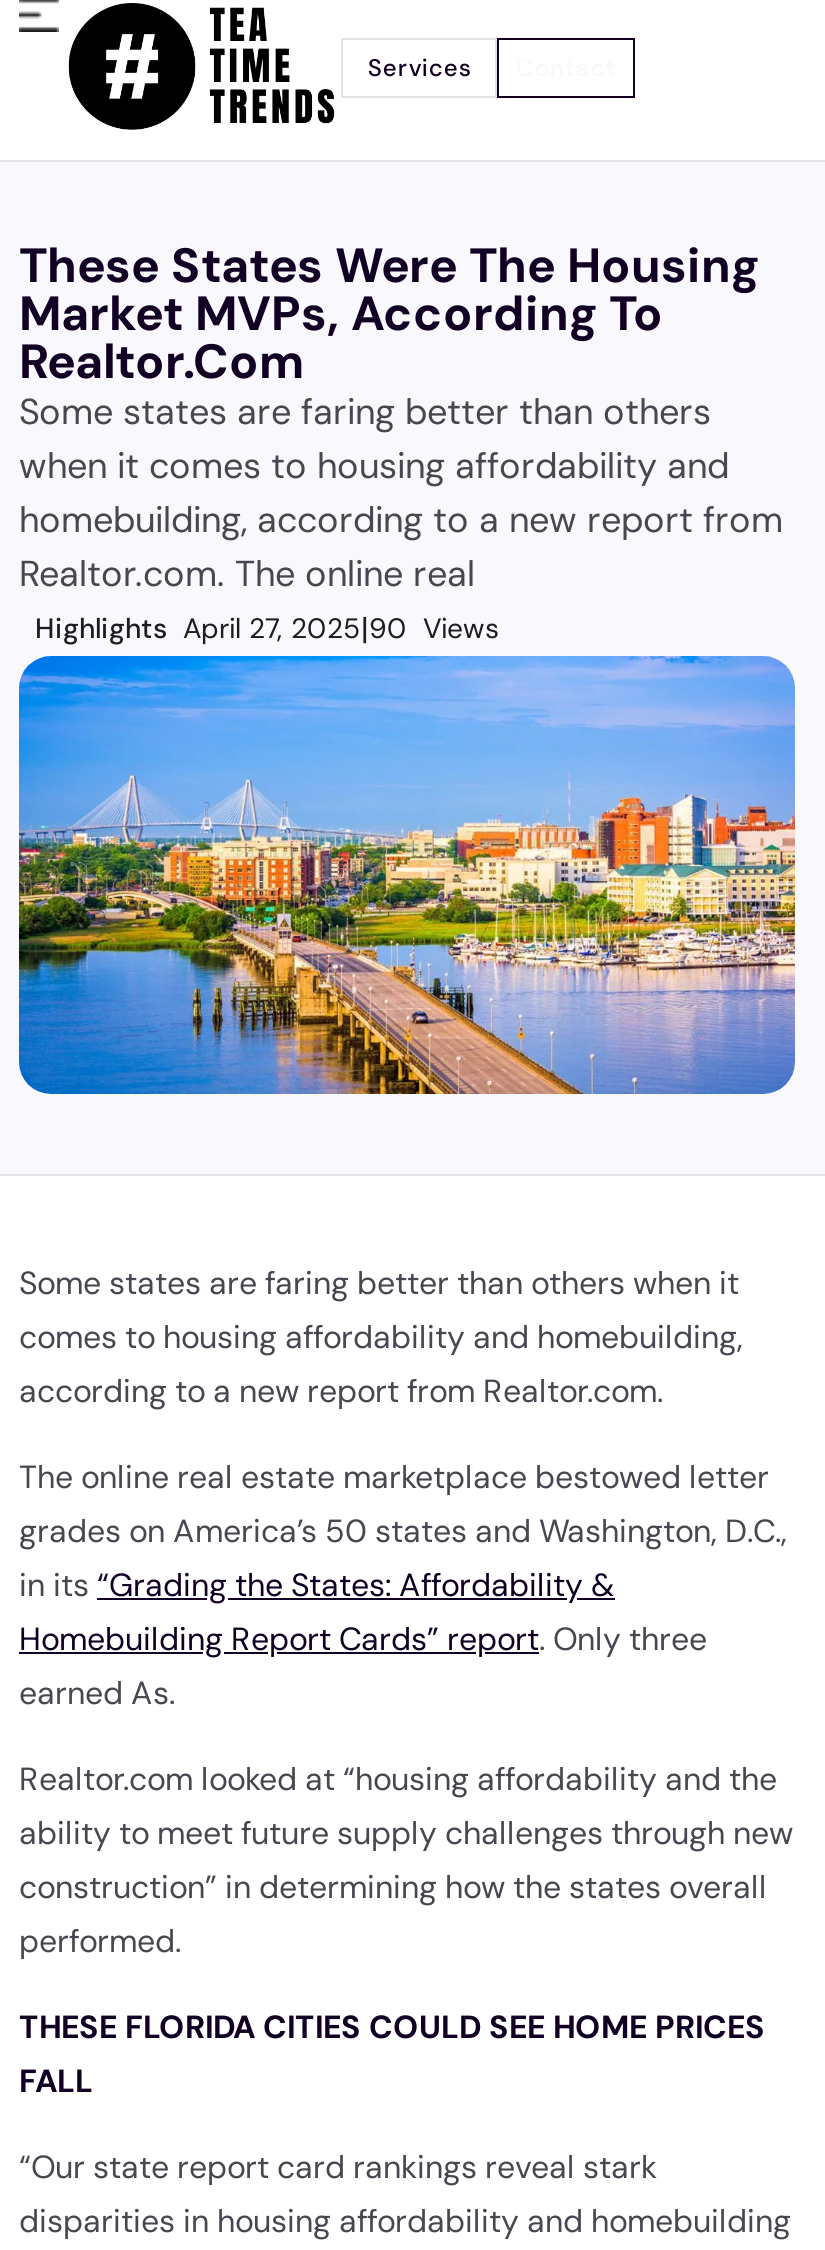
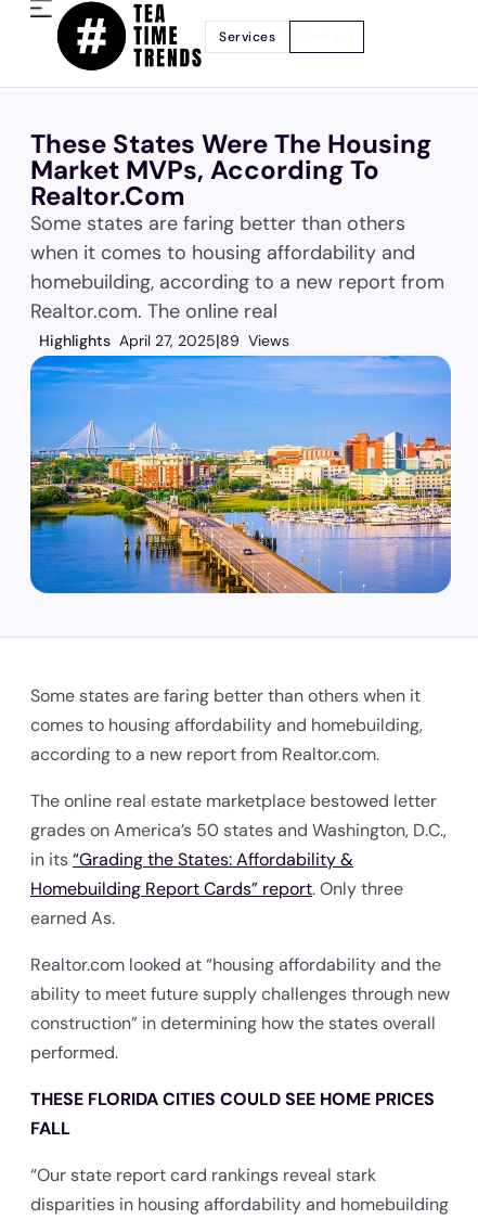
[35,611,499,647] Highlights April 27, 2025 90 Views -> [39,331,289,351] Highlights April 27, 2025 89 Views

